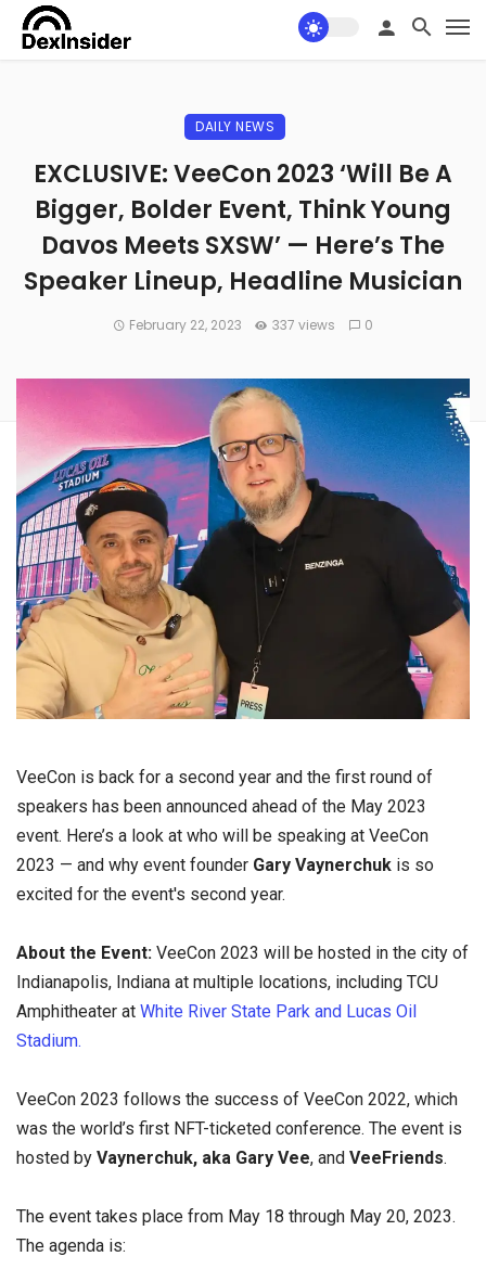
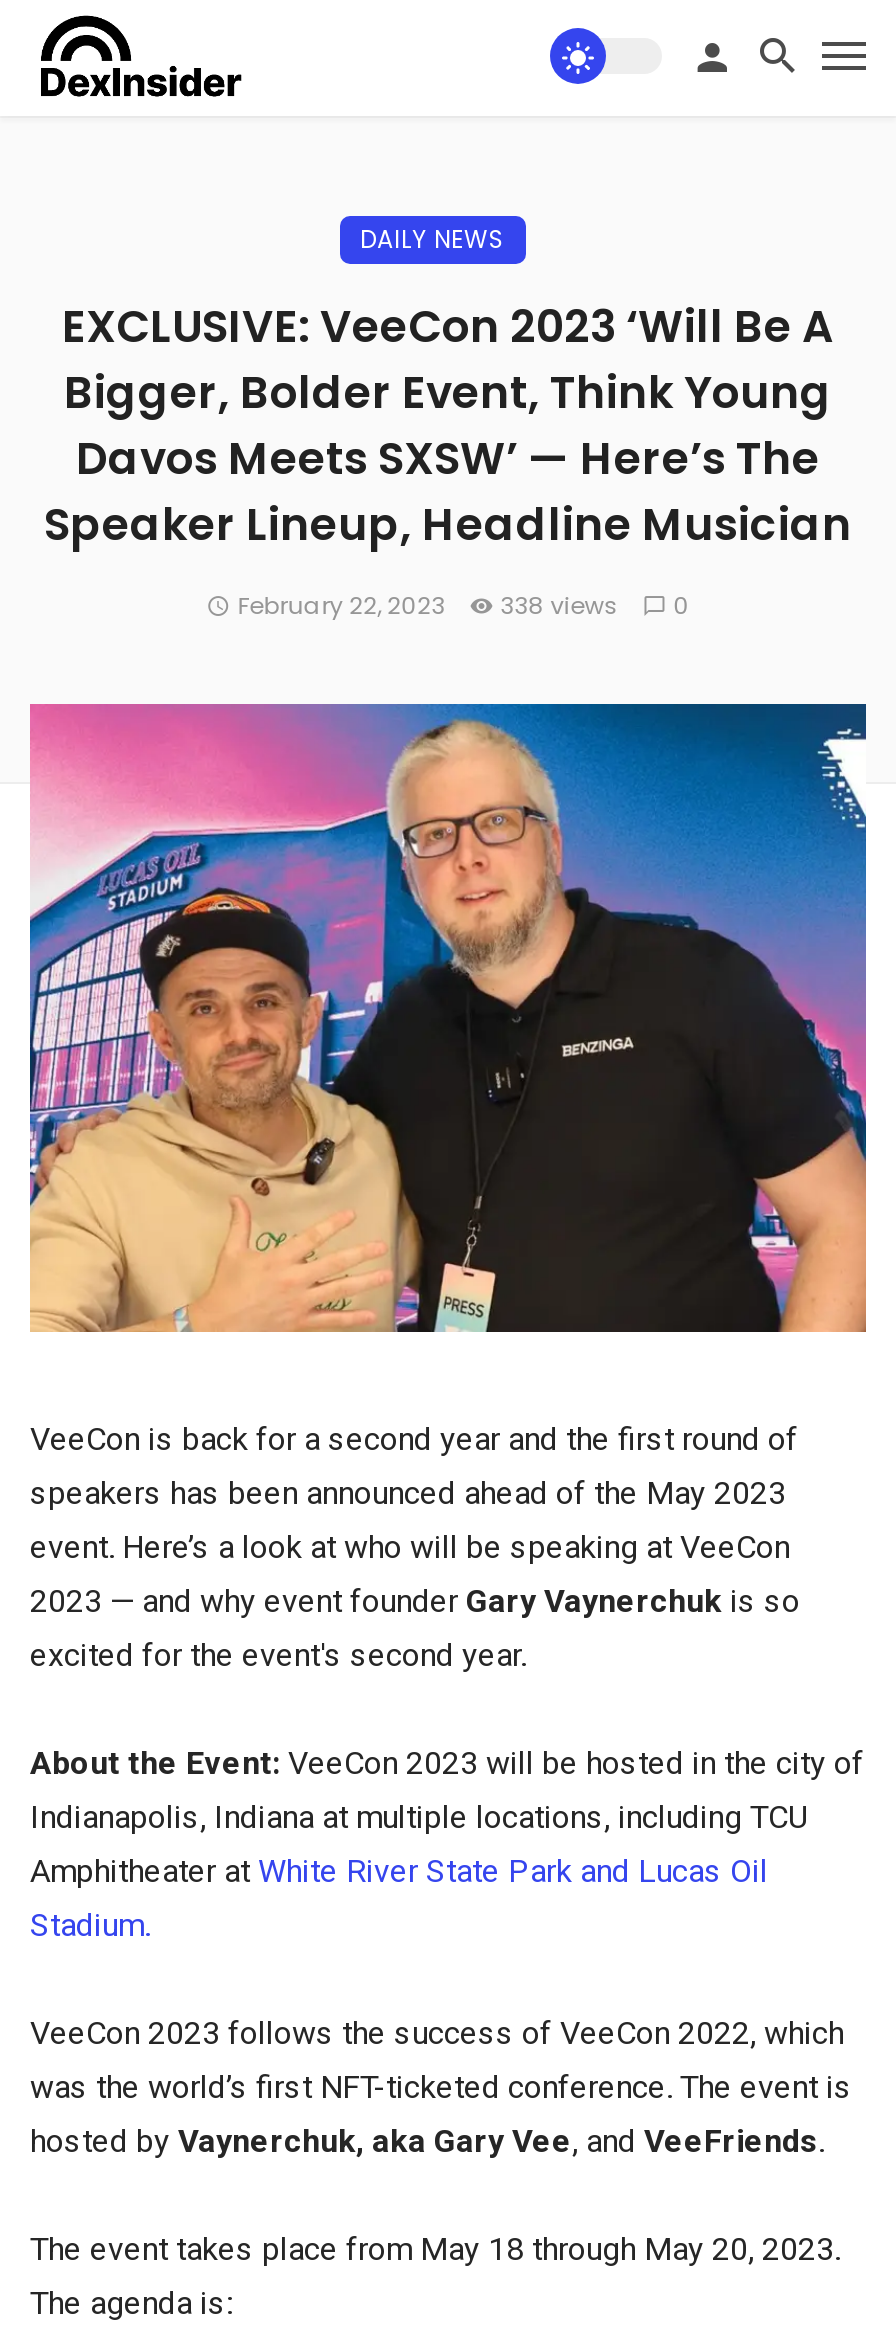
[129,316,374,334] February 22, 2023 337 views 0 -> [237,588,690,622] February 22, 2023 338 views 0

